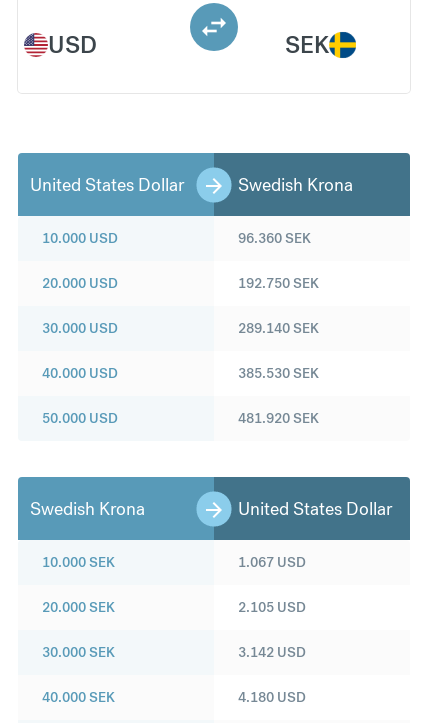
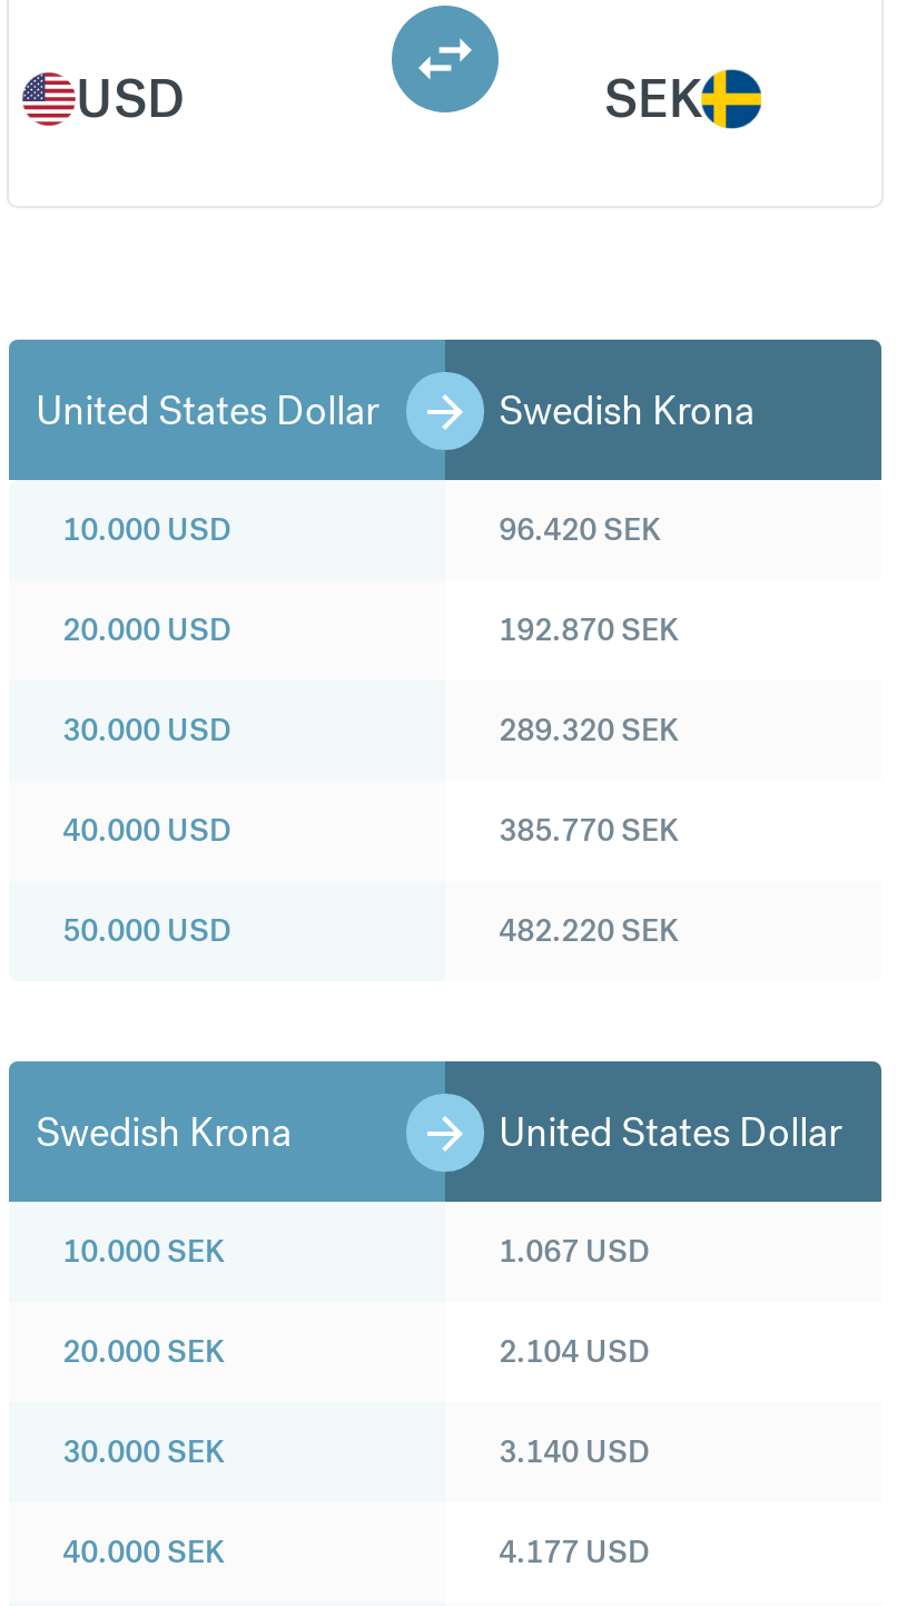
[238,229,311,247] 96.360 SEK -> [499,509,661,550] 96.420 SEK
[238,274,319,292] 192.750 SEK -> [499,610,679,650] 192.870 SEK
[238,319,319,337] 289.140 SEK -> [499,710,679,750] 289.320 SEK
[238,364,319,382] 385.530 SEK -> [499,810,679,850] 385.770 SEK
[238,409,319,427] 481.920 SEK -> [499,910,679,950] 482.220 SEK
[238,598,306,616] 2.105 USD -> [499,1331,650,1371] 2.104 USD
[238,643,306,661] 3.142 USD -> [499,1432,650,1472] 3.140 USD
[238,688,306,706] 4.180 USD -> [499,1532,650,1572] 4.177 USD

